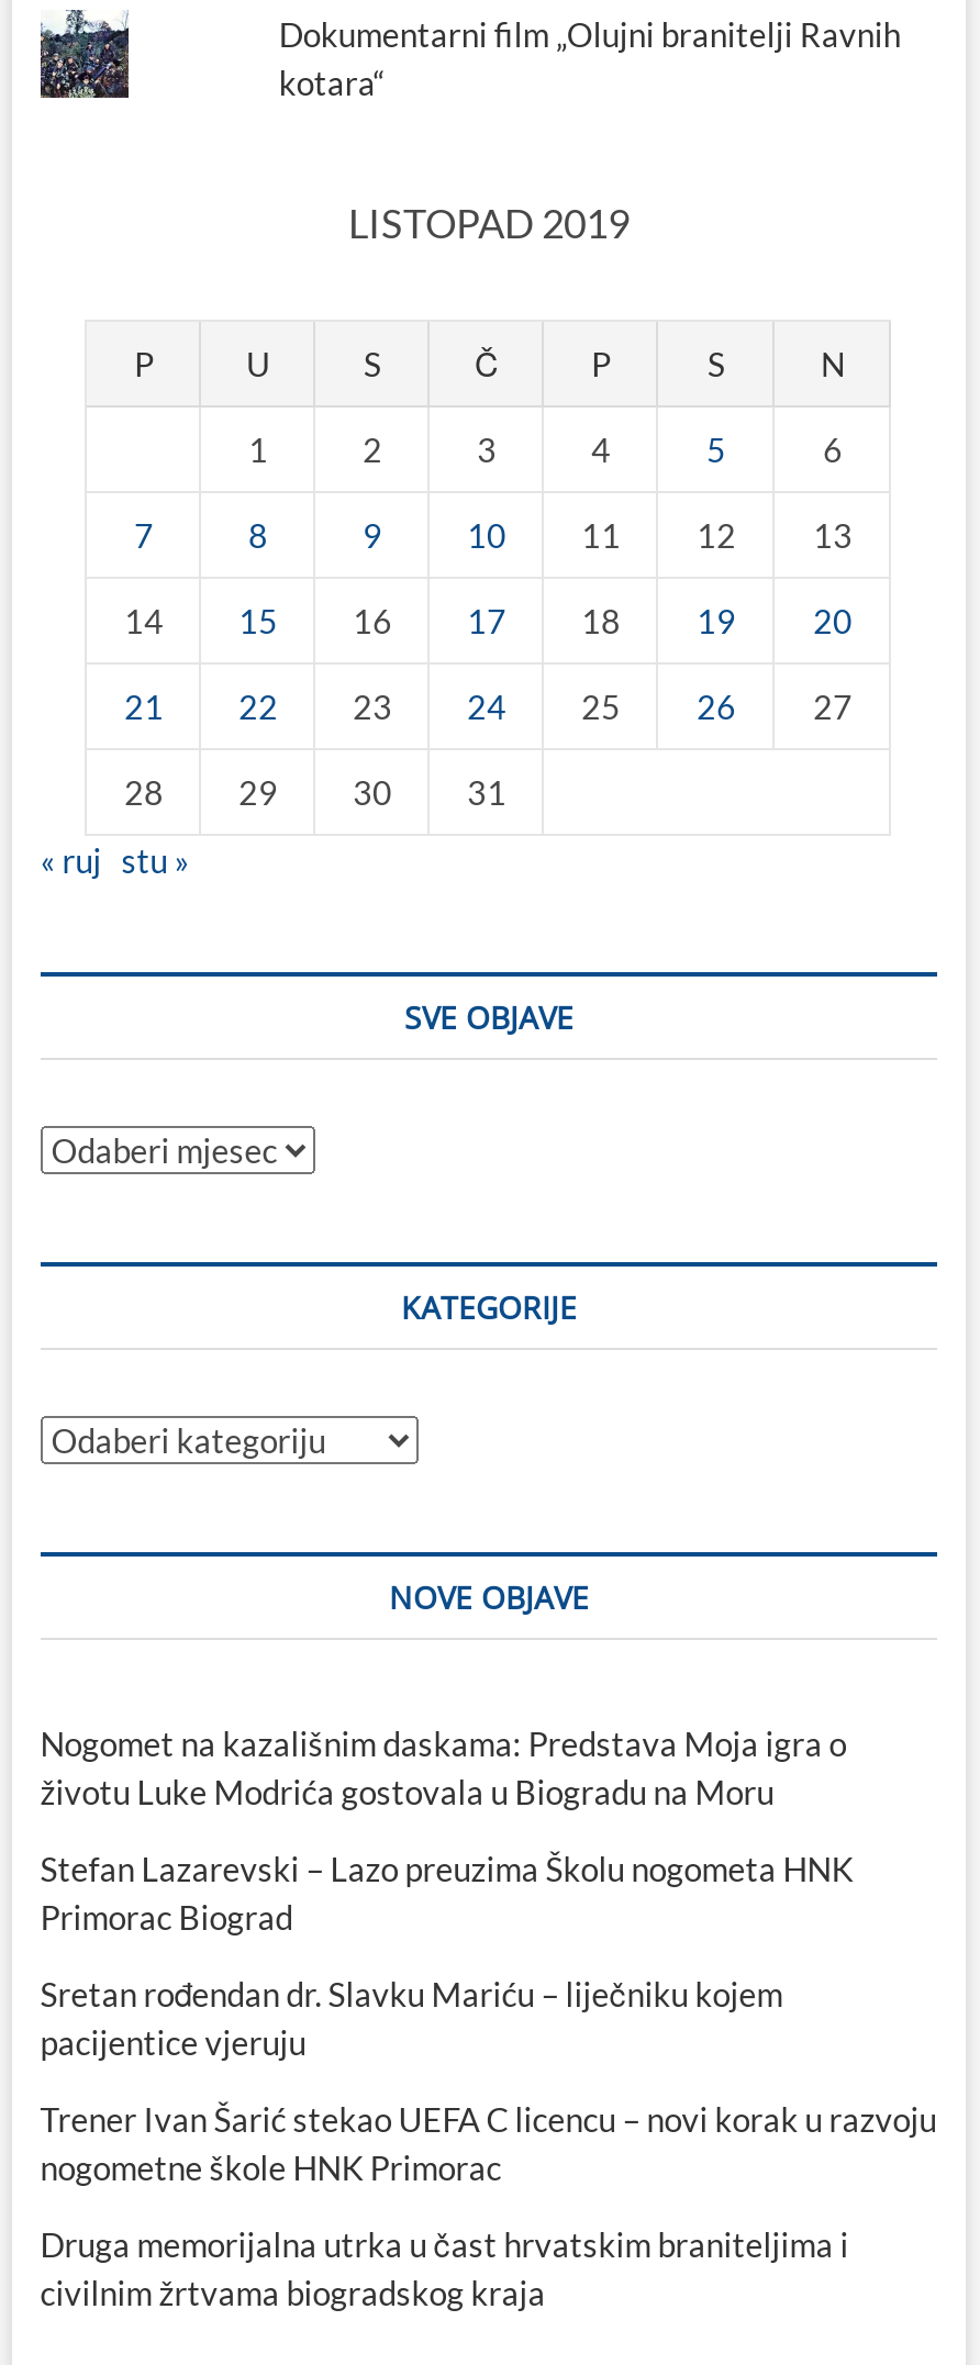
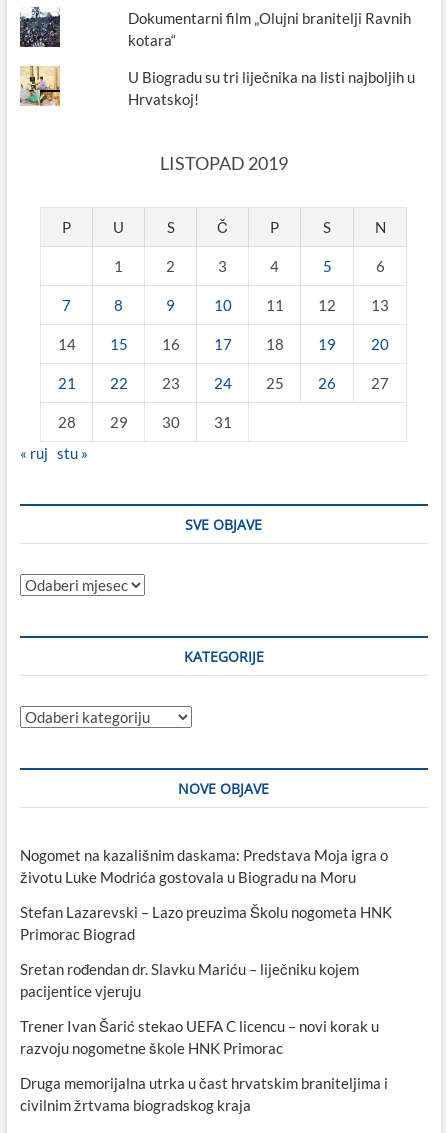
none -> [19,65,61,107] [image]
none -> [128,68,415,108] U Biogradu su tri liječnika na listi najboljih u | Hrvatskoj!

